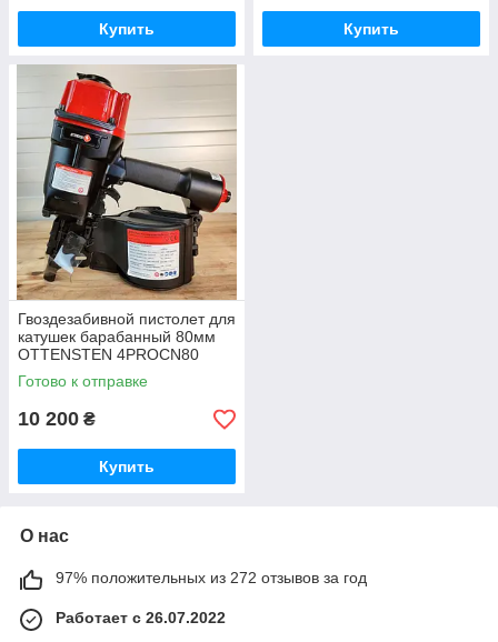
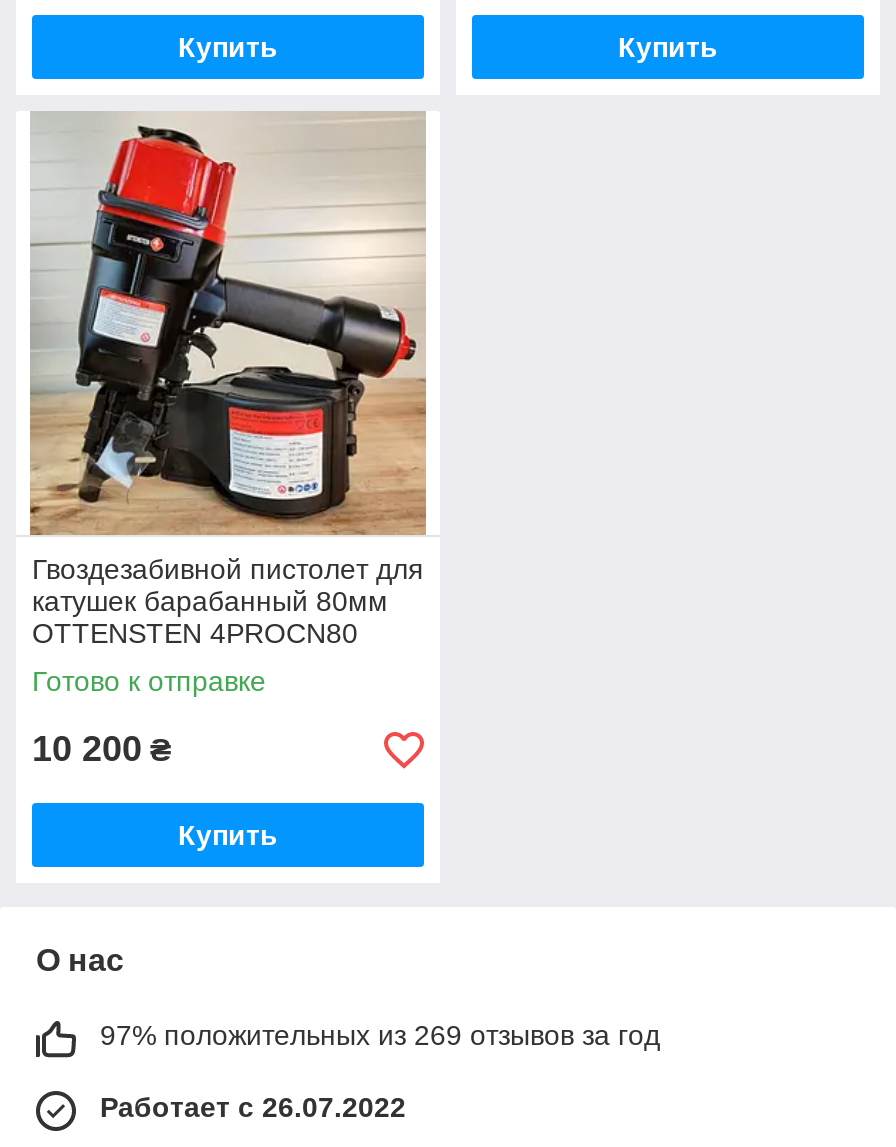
[56,569,367,587] 97% положительных из 272 отзывов за год -> [100,1019,660,1051] 97% положительных из 269 отзывов за год

